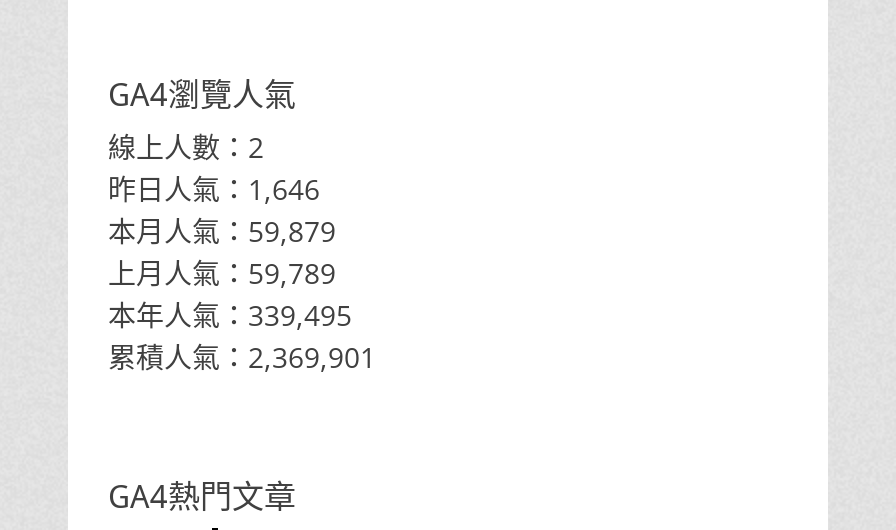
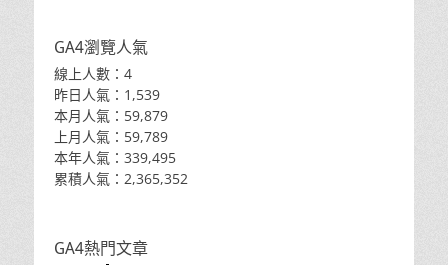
[108,128,264,166] 線上人數：2 -> [54,64,132,83] 線上人數：4
[108,170,320,208] 昨日人氣：1,646 -> [54,85,160,104] 昨日人氣：1,539
[108,338,376,376] 累積人氣：2,369,901 -> [54,169,188,188] 累積人氣：2,365,352

